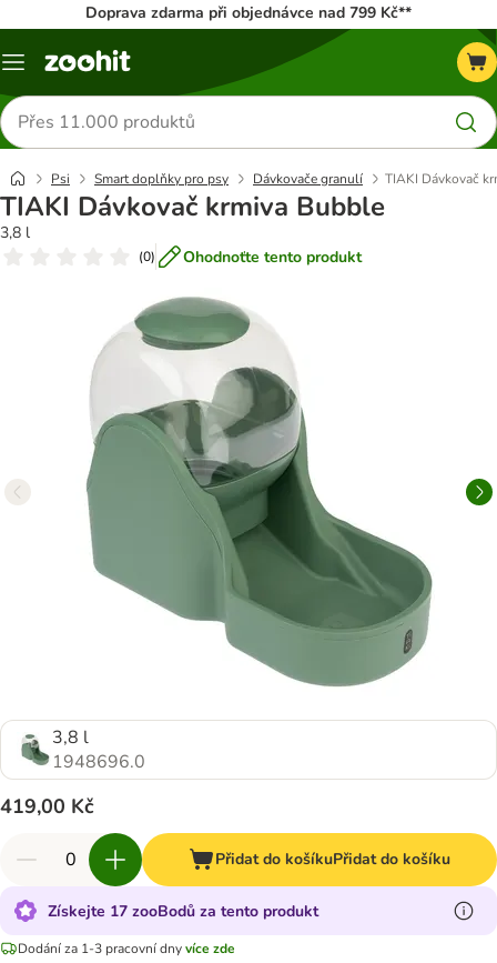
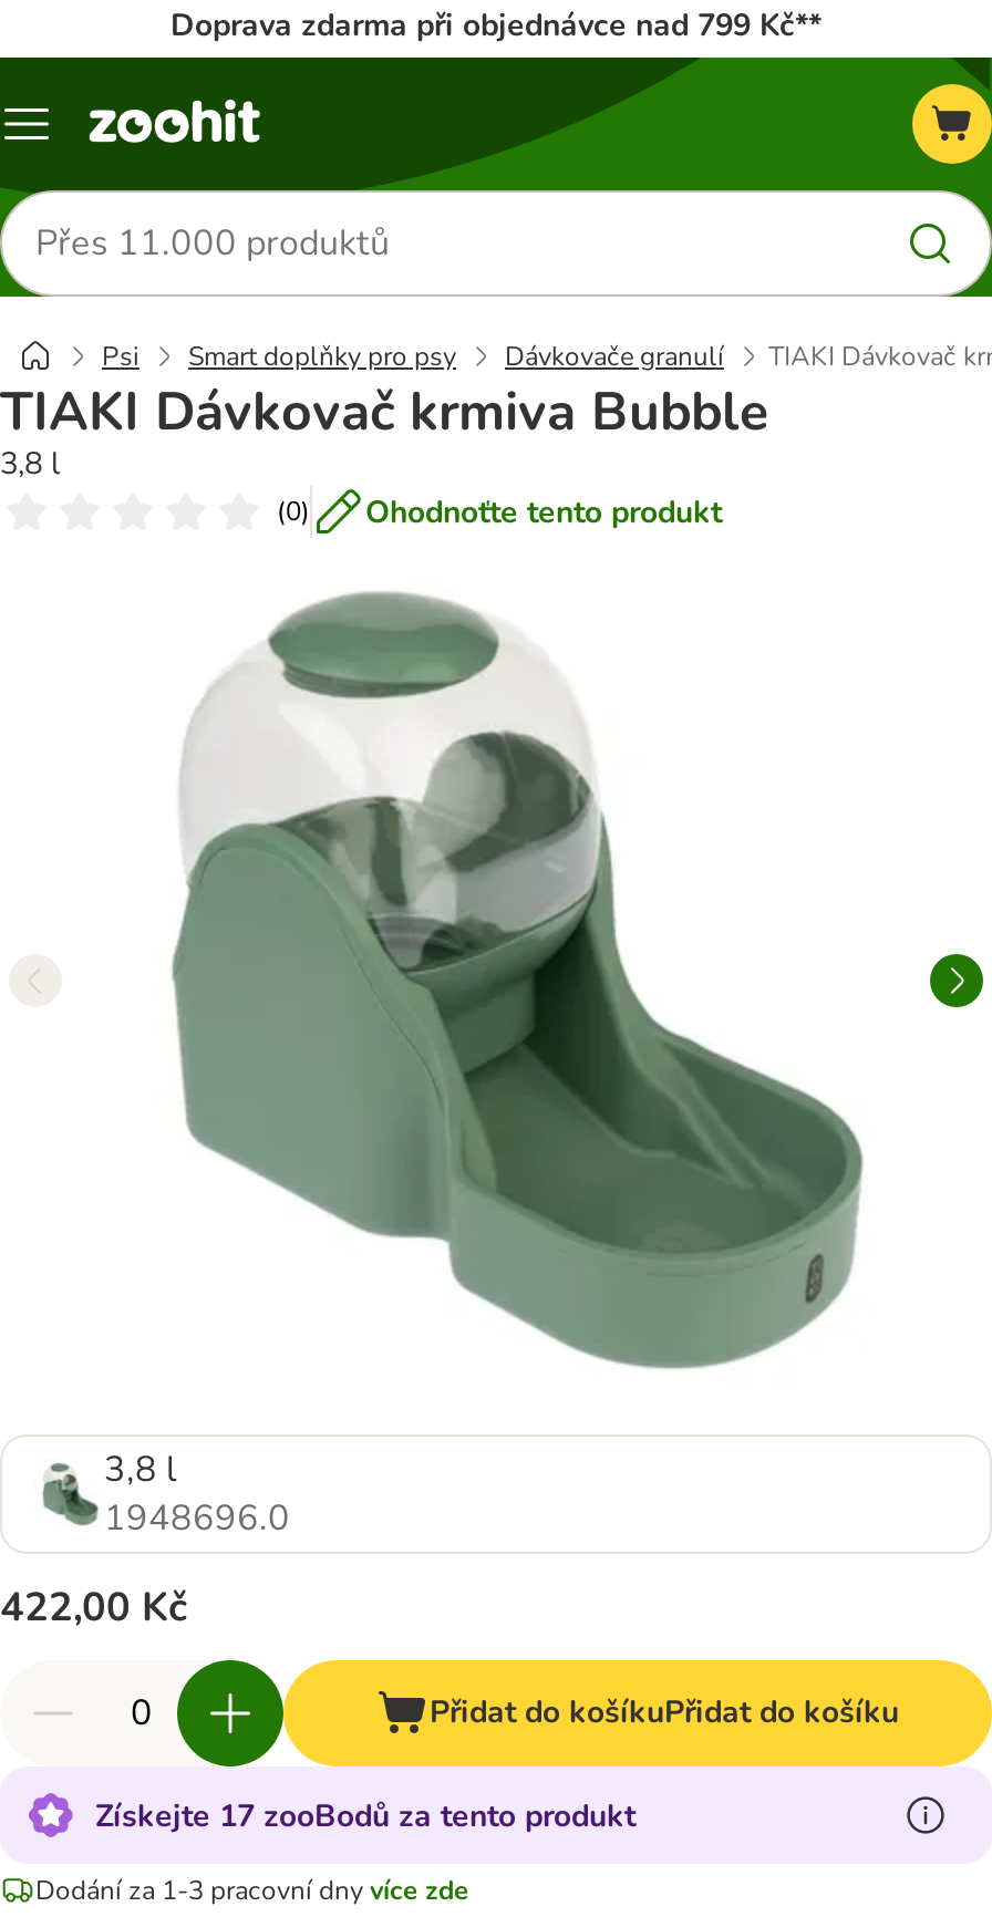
[0,793,94,820] 419,00 Kč -> [0,1581,188,1634] 422,00 Kč

